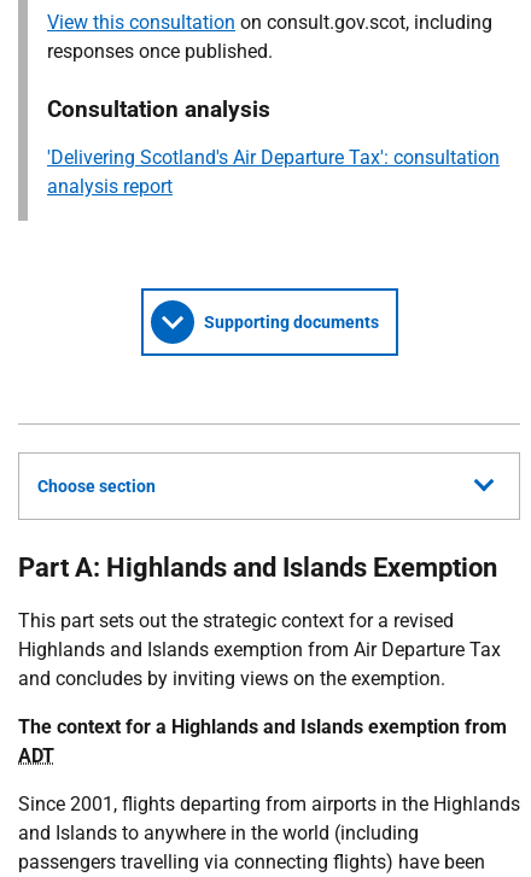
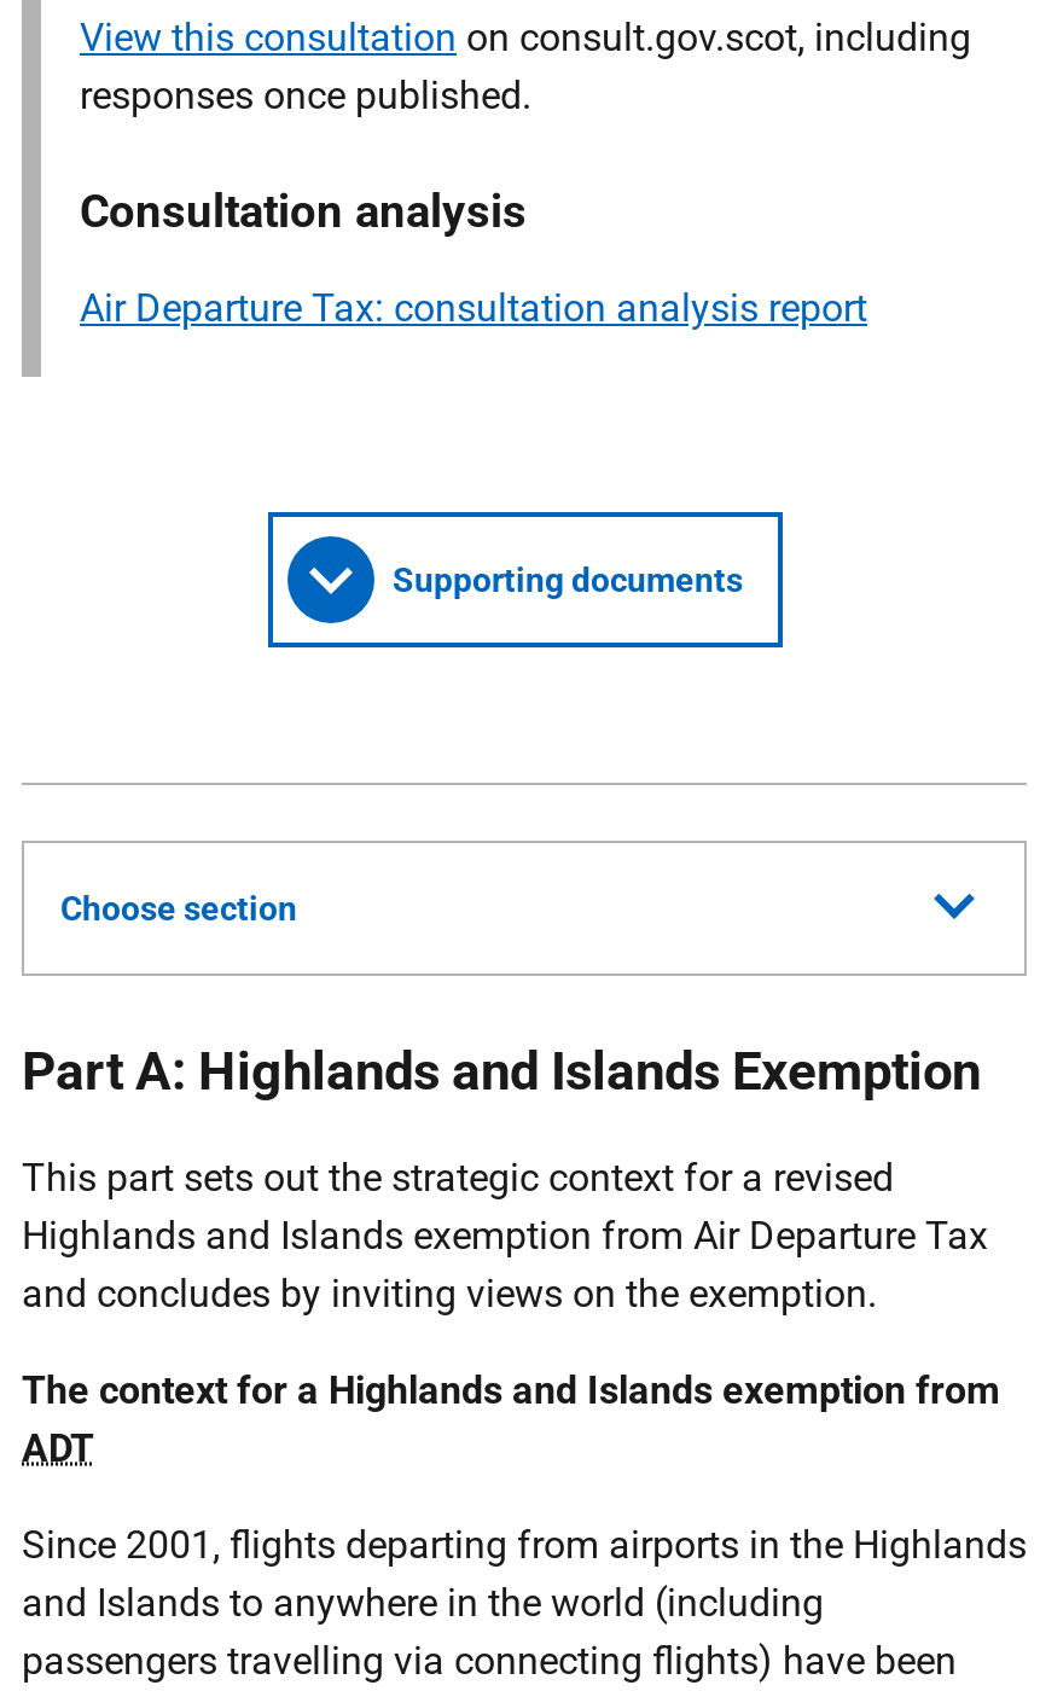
[47,146,500,198] 'Delivering Scotland's Air Departure Tax': consultation | analysis report -> [80,285,867,331] Air Departure Tax: consultation analysis report

